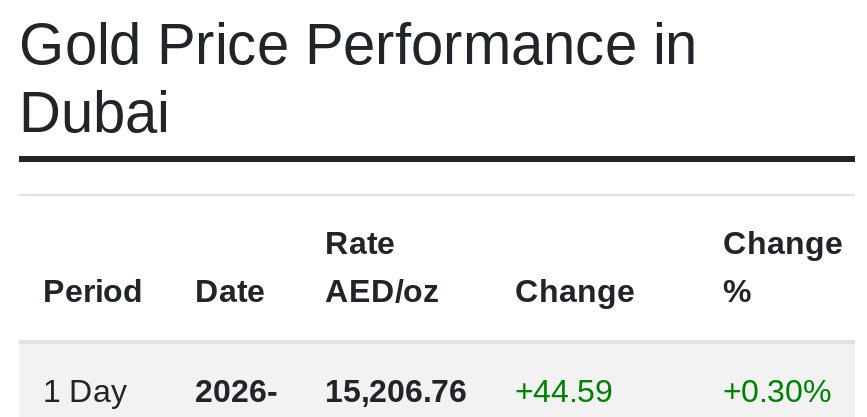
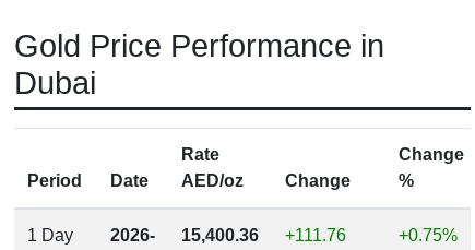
[325,374,467,408] 15,206.76 -> [181,226,259,245] 15,400.36
[515,374,613,408] +44.59 -> [285,226,346,245] +111.76
[723,374,831,408] +0.30% -> [399,226,458,245] +0.75%

